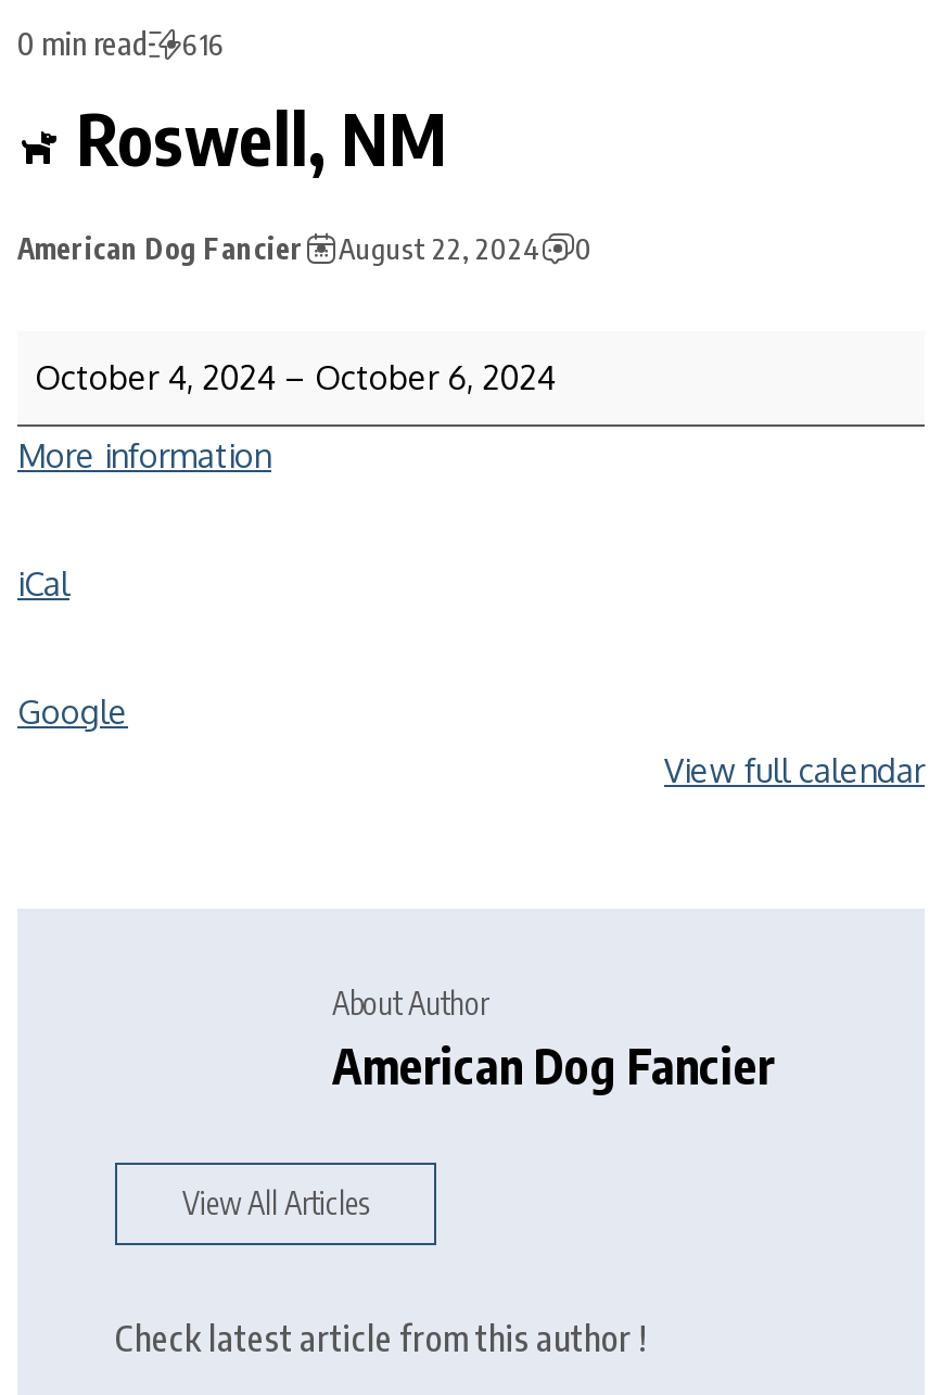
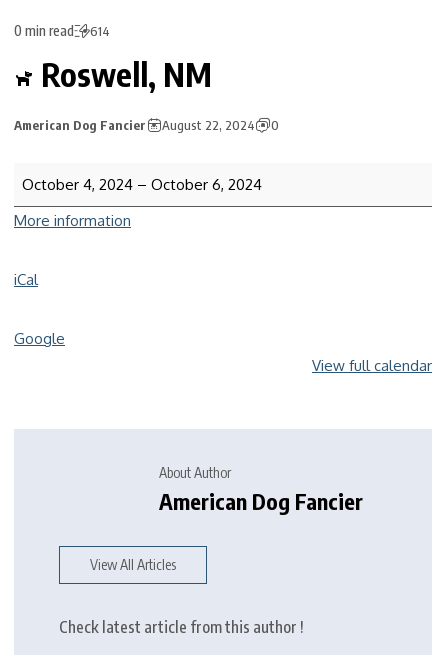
[17,25,226,62] 0 min read 616 -> [14,22,110,39] 0 min read 614

